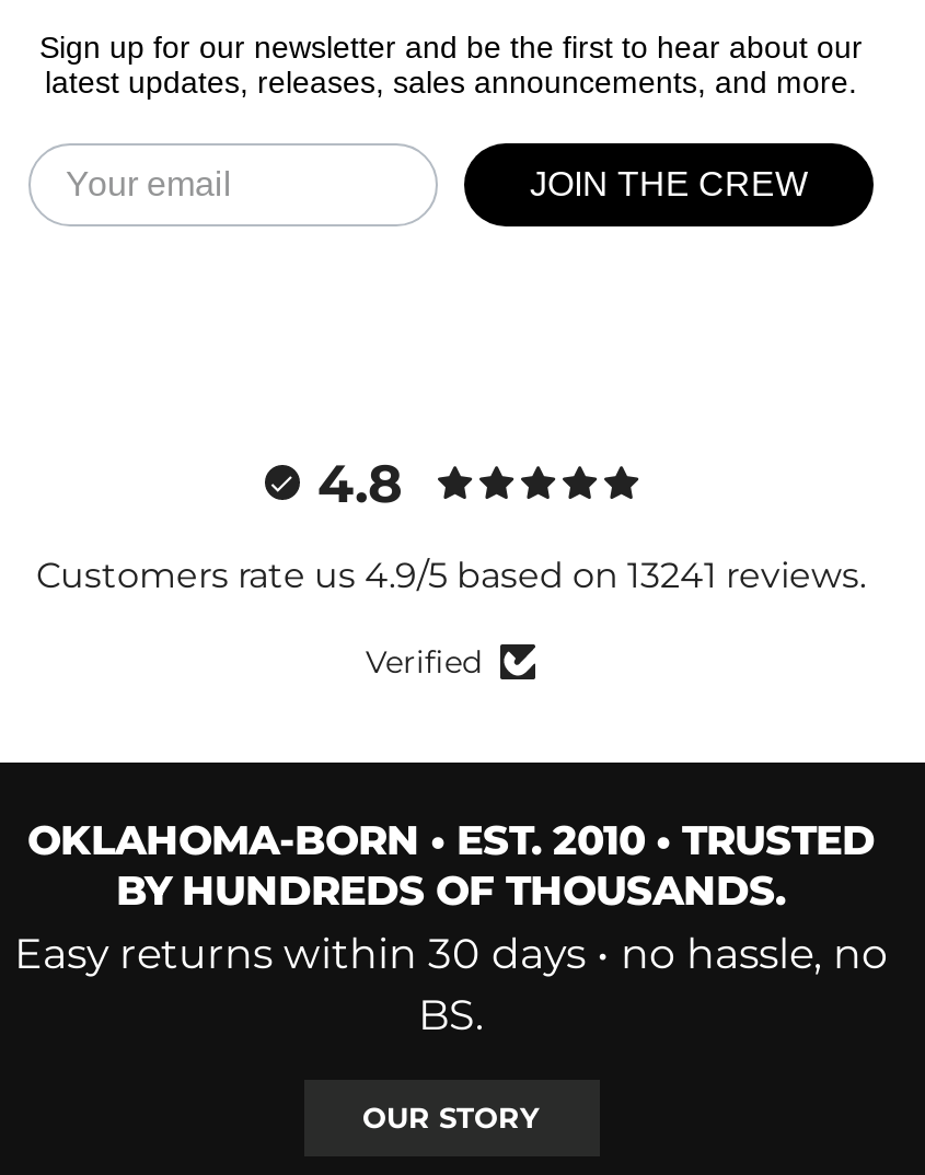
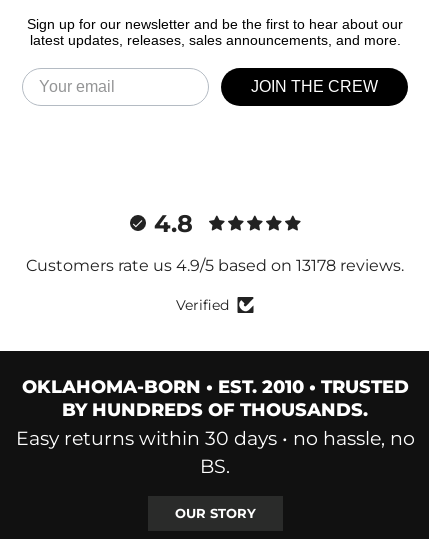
[36,555,866,597] Customers rate us 4.9/5 based on 13241 reviews. -> [26,256,404,275] Customers rate us 4.9/5 based on 13178 reviews.

